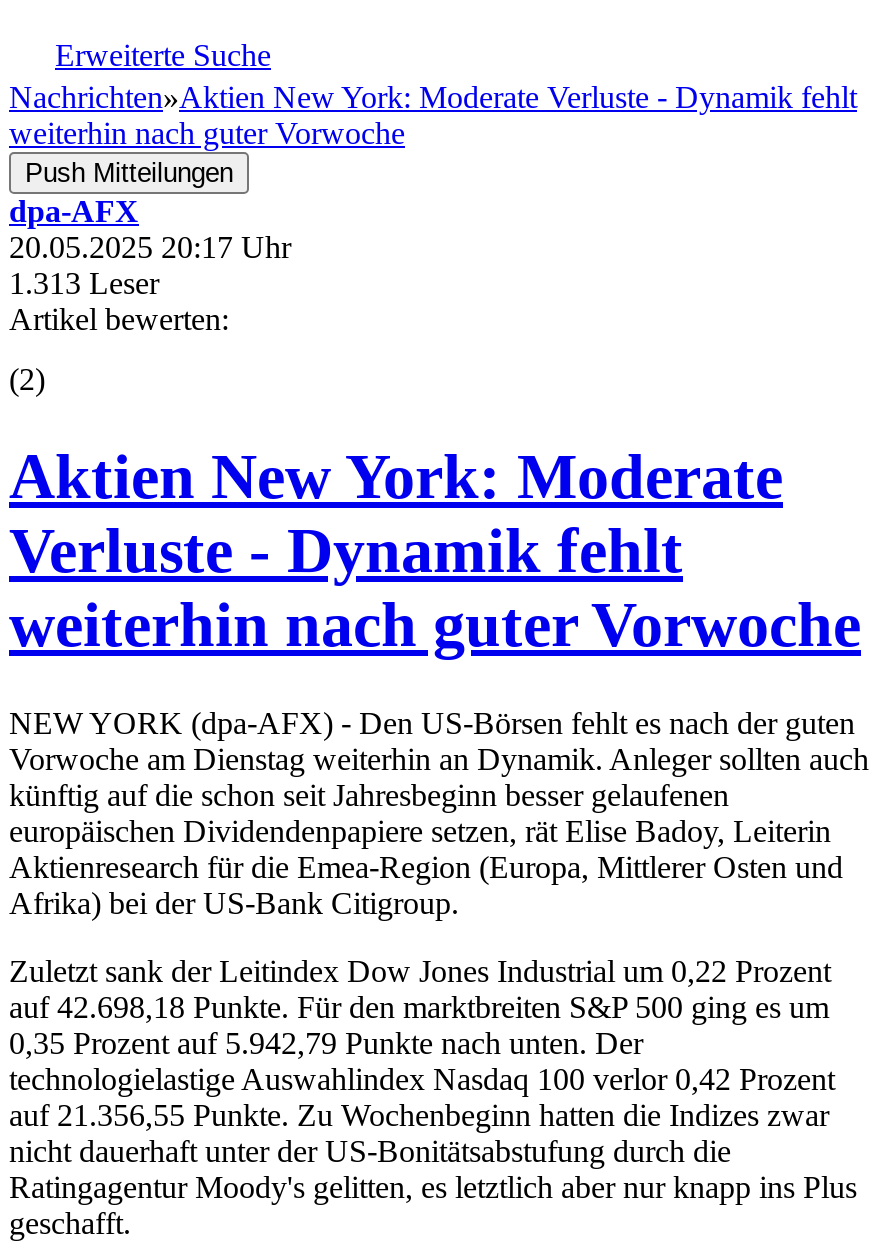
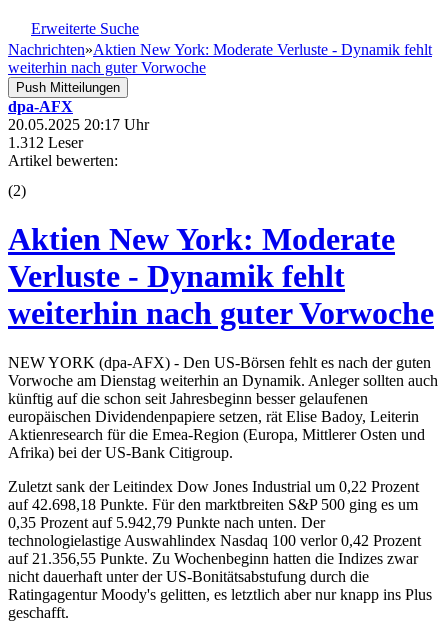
[9,266,159,300] 1.313 Leser -> [8,134,83,151] 1.312 Leser

